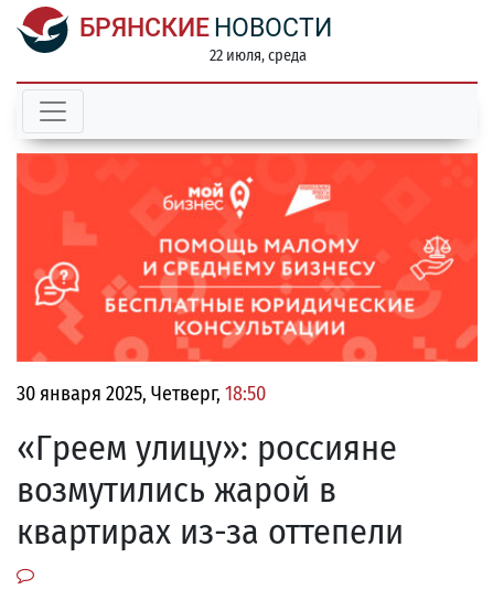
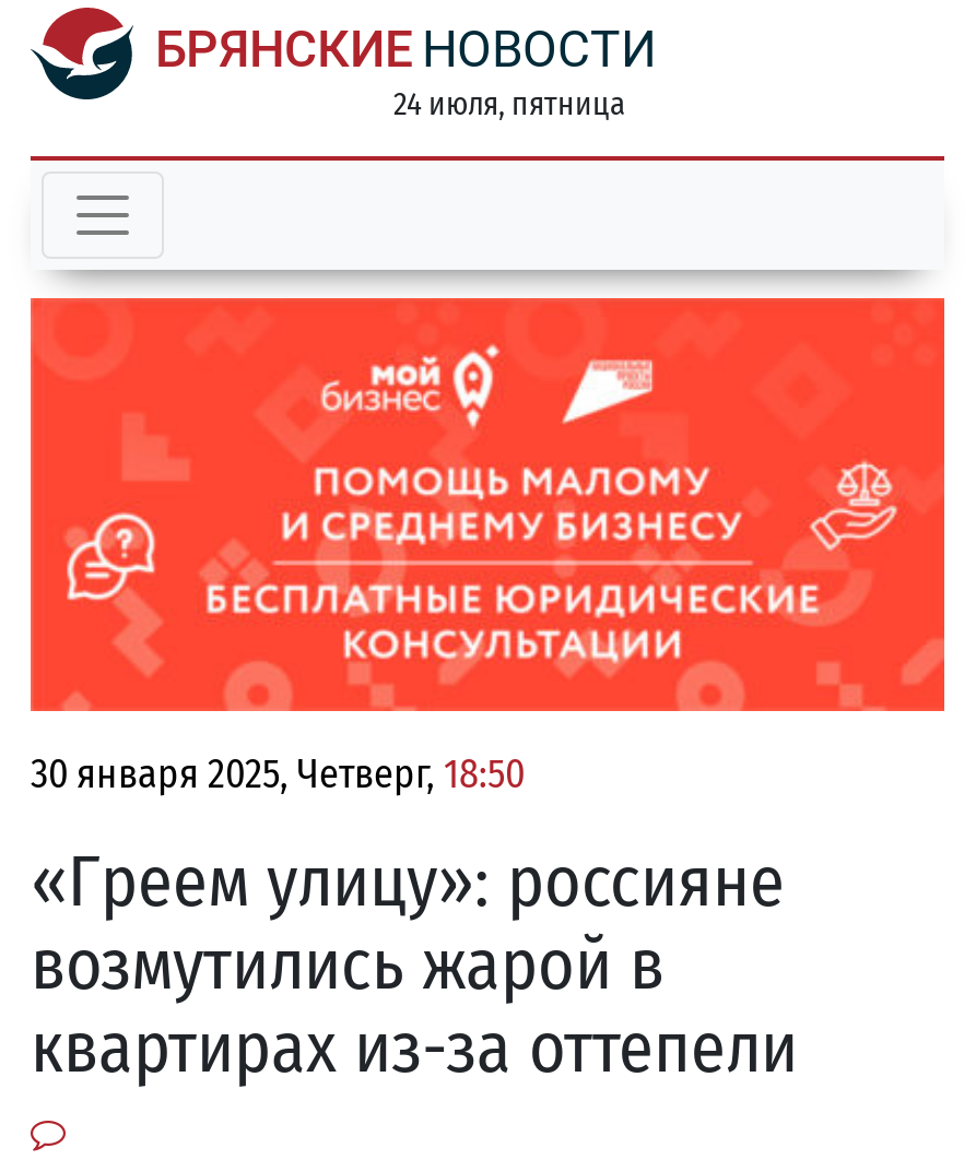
[210,46,307,65] 22 июля, среда -> [393,86,625,123] 24 июля, пятница

